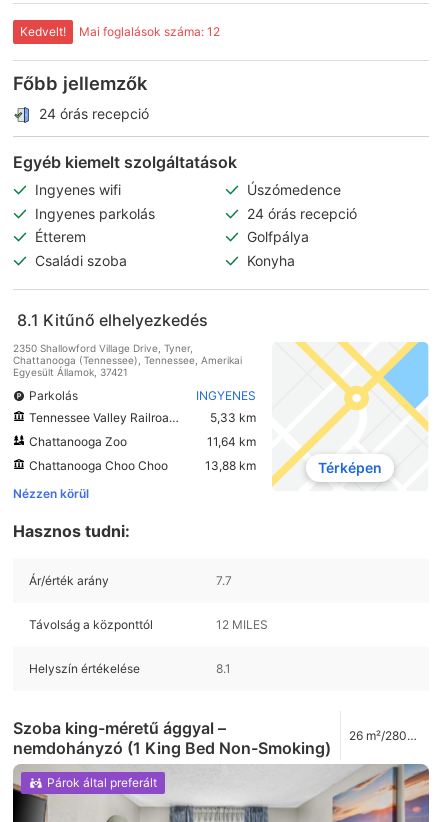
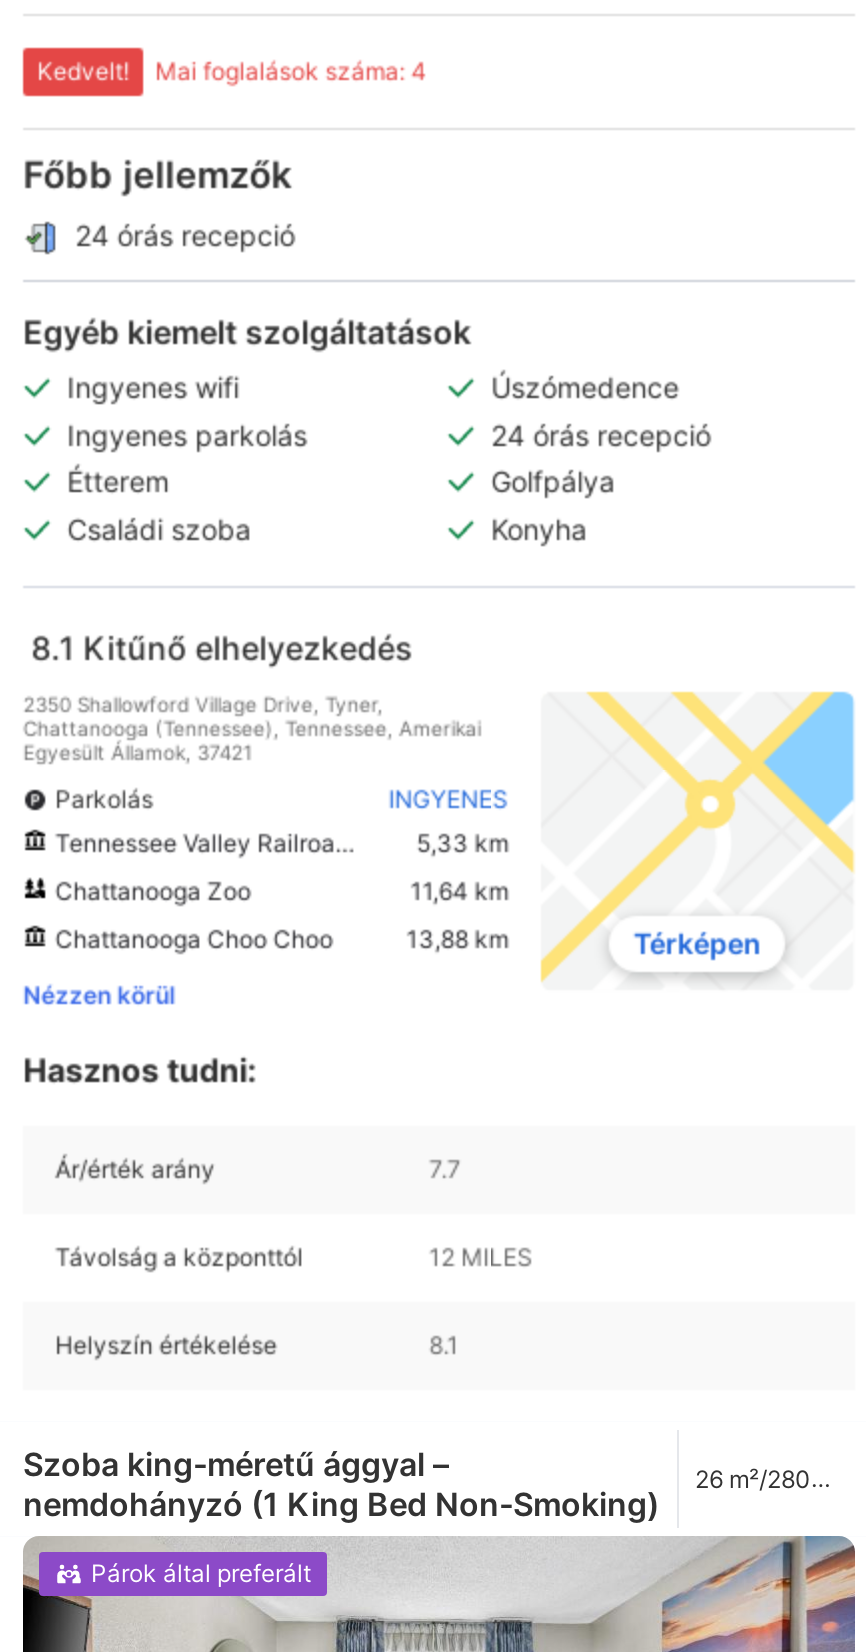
[79,24,220,39] Mai foglalások száma: 12 -> [155,56,427,86] Mai foglalások száma: 4

